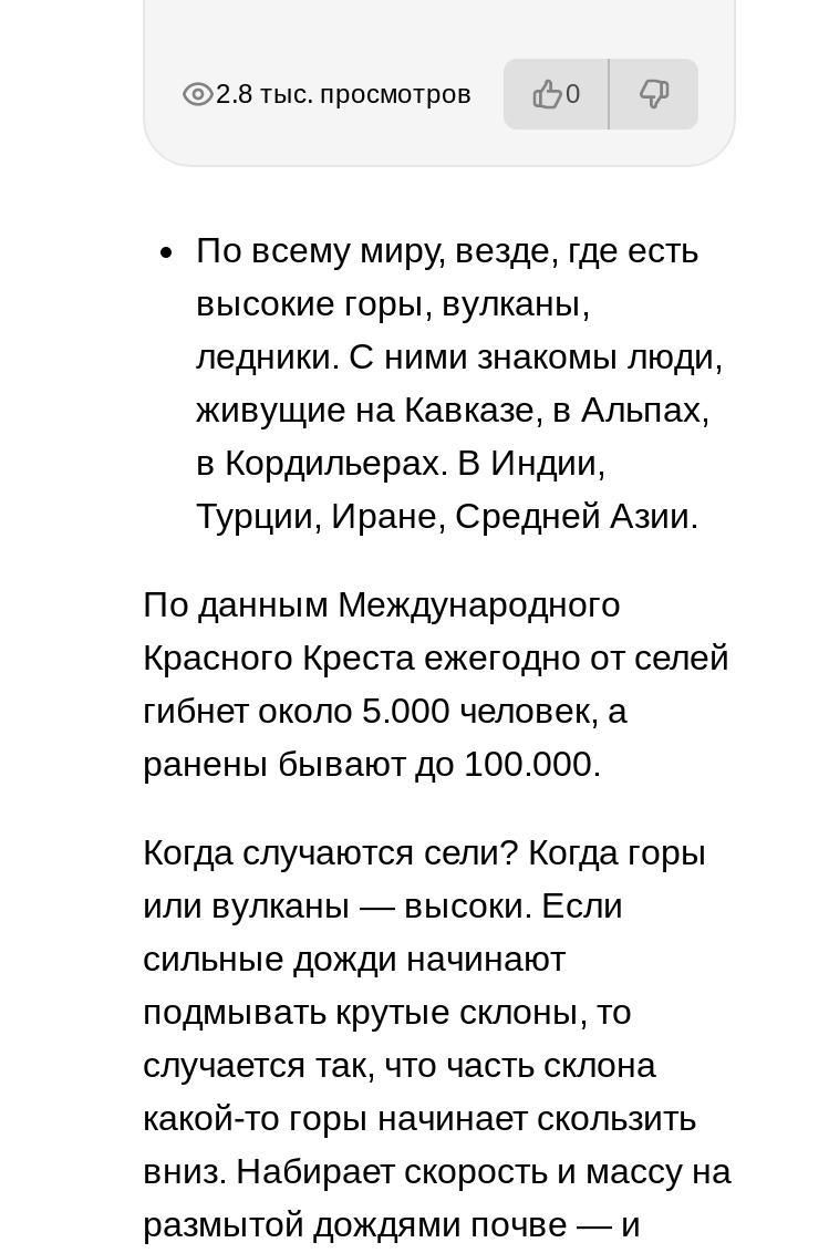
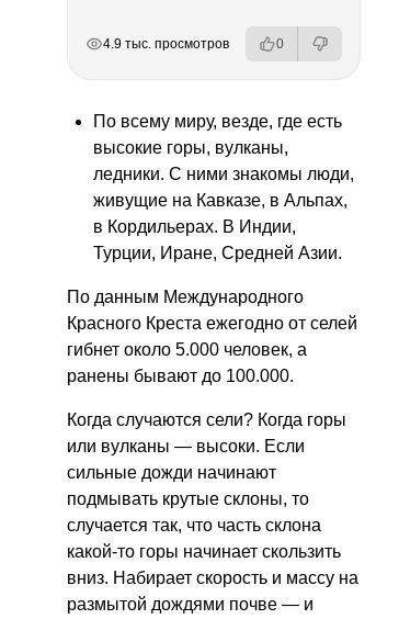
[216,78,470,109] 2.8 тыс. просмотров -> [103,36,229,51] 4.9 тыс. просмотров

